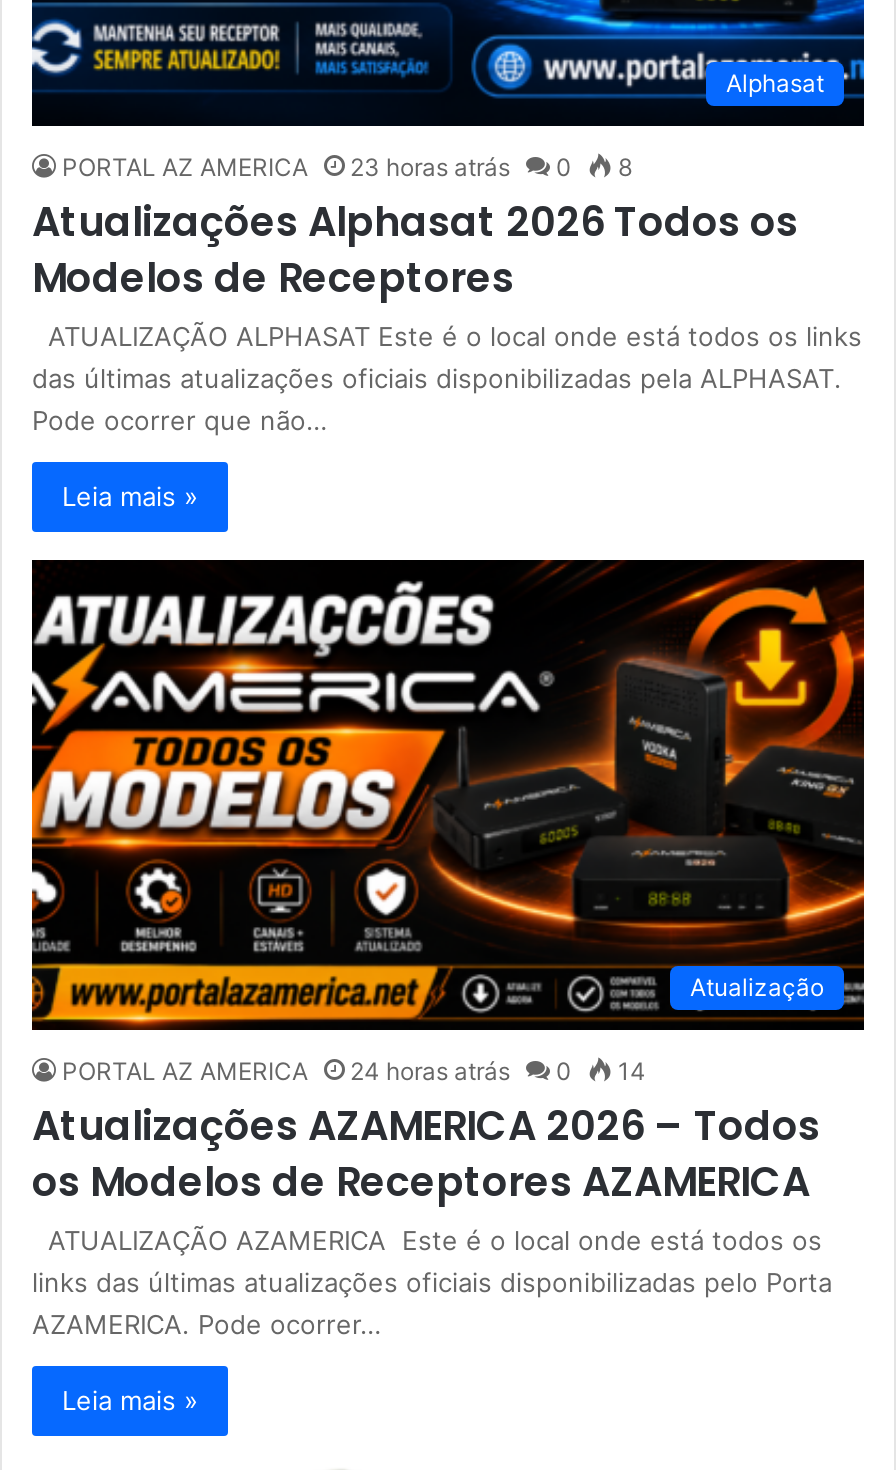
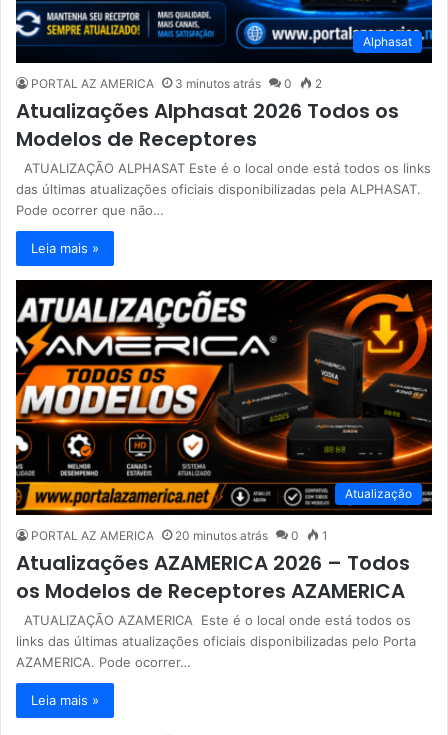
[350,153,510,183] 23 horas atrás -> [175,76,261,91] 3 minutos atrás
[612,153,632,183] 8 -> [312,76,322,91] 2
[350,1056,510,1086] 24 horas atrás -> [175,528,268,543] 20 minutos atrás
[612,1056,646,1086] 14 -> [319,528,328,543] 1

